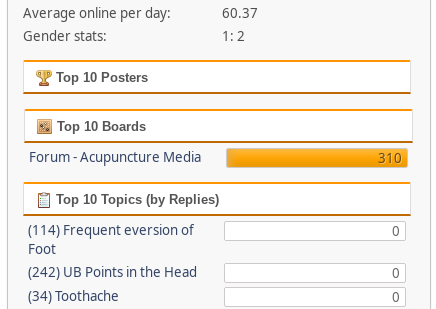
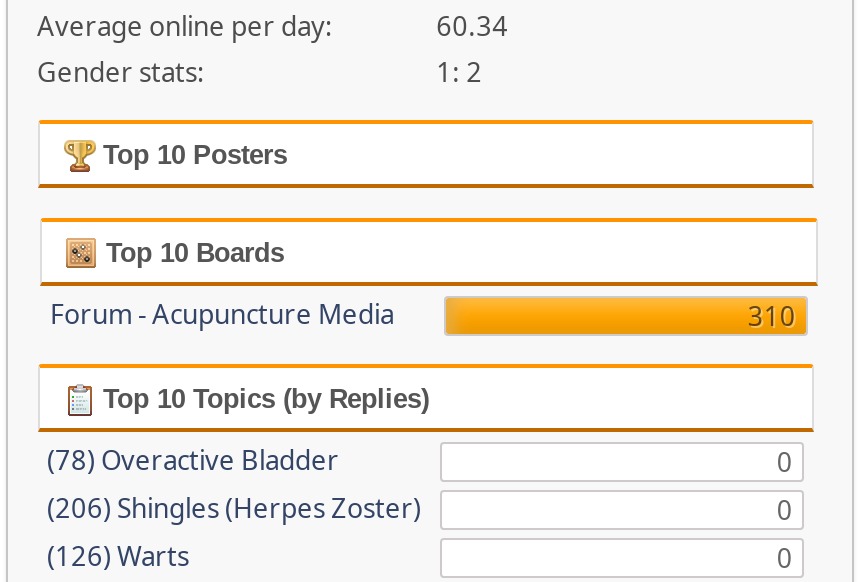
[222,4,258,22] 60.37 -> [436,7,508,43] 60.34
[27,221,193,258] (114) Frequent eversion of | Foot -> [47,441,339,477] (78) Overactive Bladder
[27,263,196,281] (242) UB Points in the Head -> [47,489,421,525] (206) Shingles (Herpes Zoster)
[27,287,118,305] (34) Toothache -> [47,537,189,573] (126) Warts

